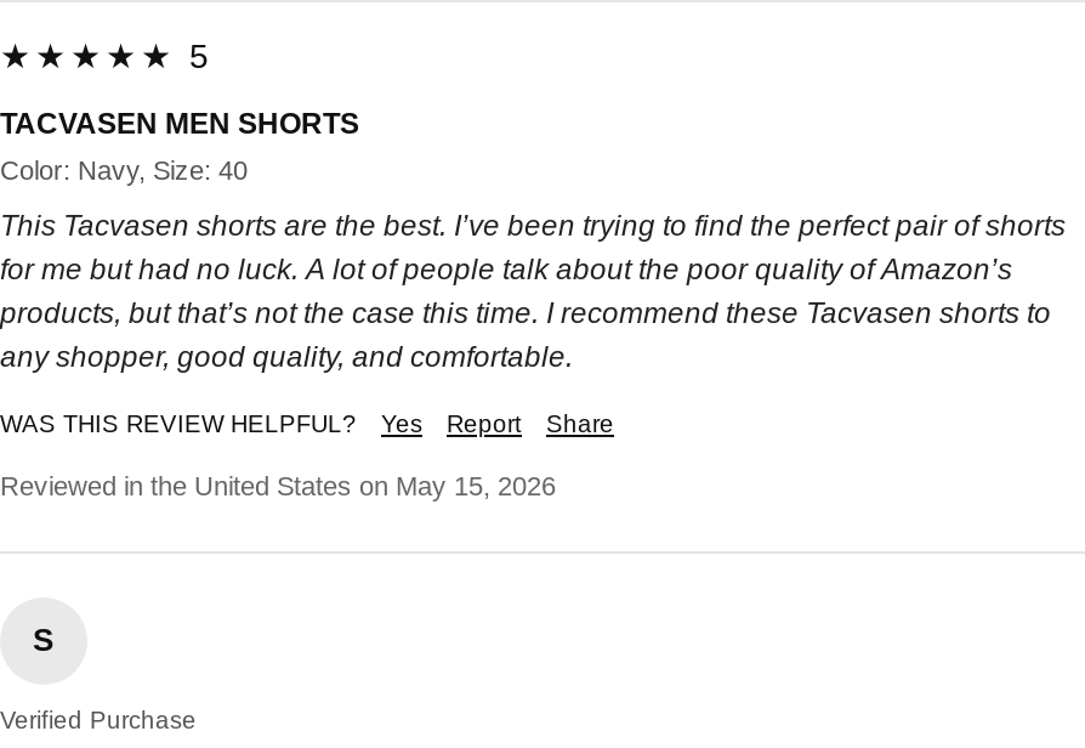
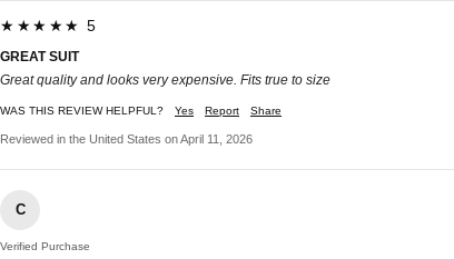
[0,106,359,184] TACVASEN MEN SHORTS | Color: Navy, Size: 40 -> [0,49,79,64] GREAT SUIT
[0,208,1066,374] This Tacvasen shorts are the best. I’ve been trying to find the perfect pair of shorts | for me but had no luck. A lot of people talk about the poor quality of Amazon’s | products, but that’s not the case this time. I recommend these Tacvasen shorts to | any shopper, good quality, and comfortable. -> [0,72,330,88] Great quality and looks very expensive. Fits true to size
[0,471,556,500] Reviewed in the United States on May 15, 2026 -> [0,132,253,145] Reviewed in the United States on April 11, 2026
[33,621,55,658] S -> [15,201,25,218] C

